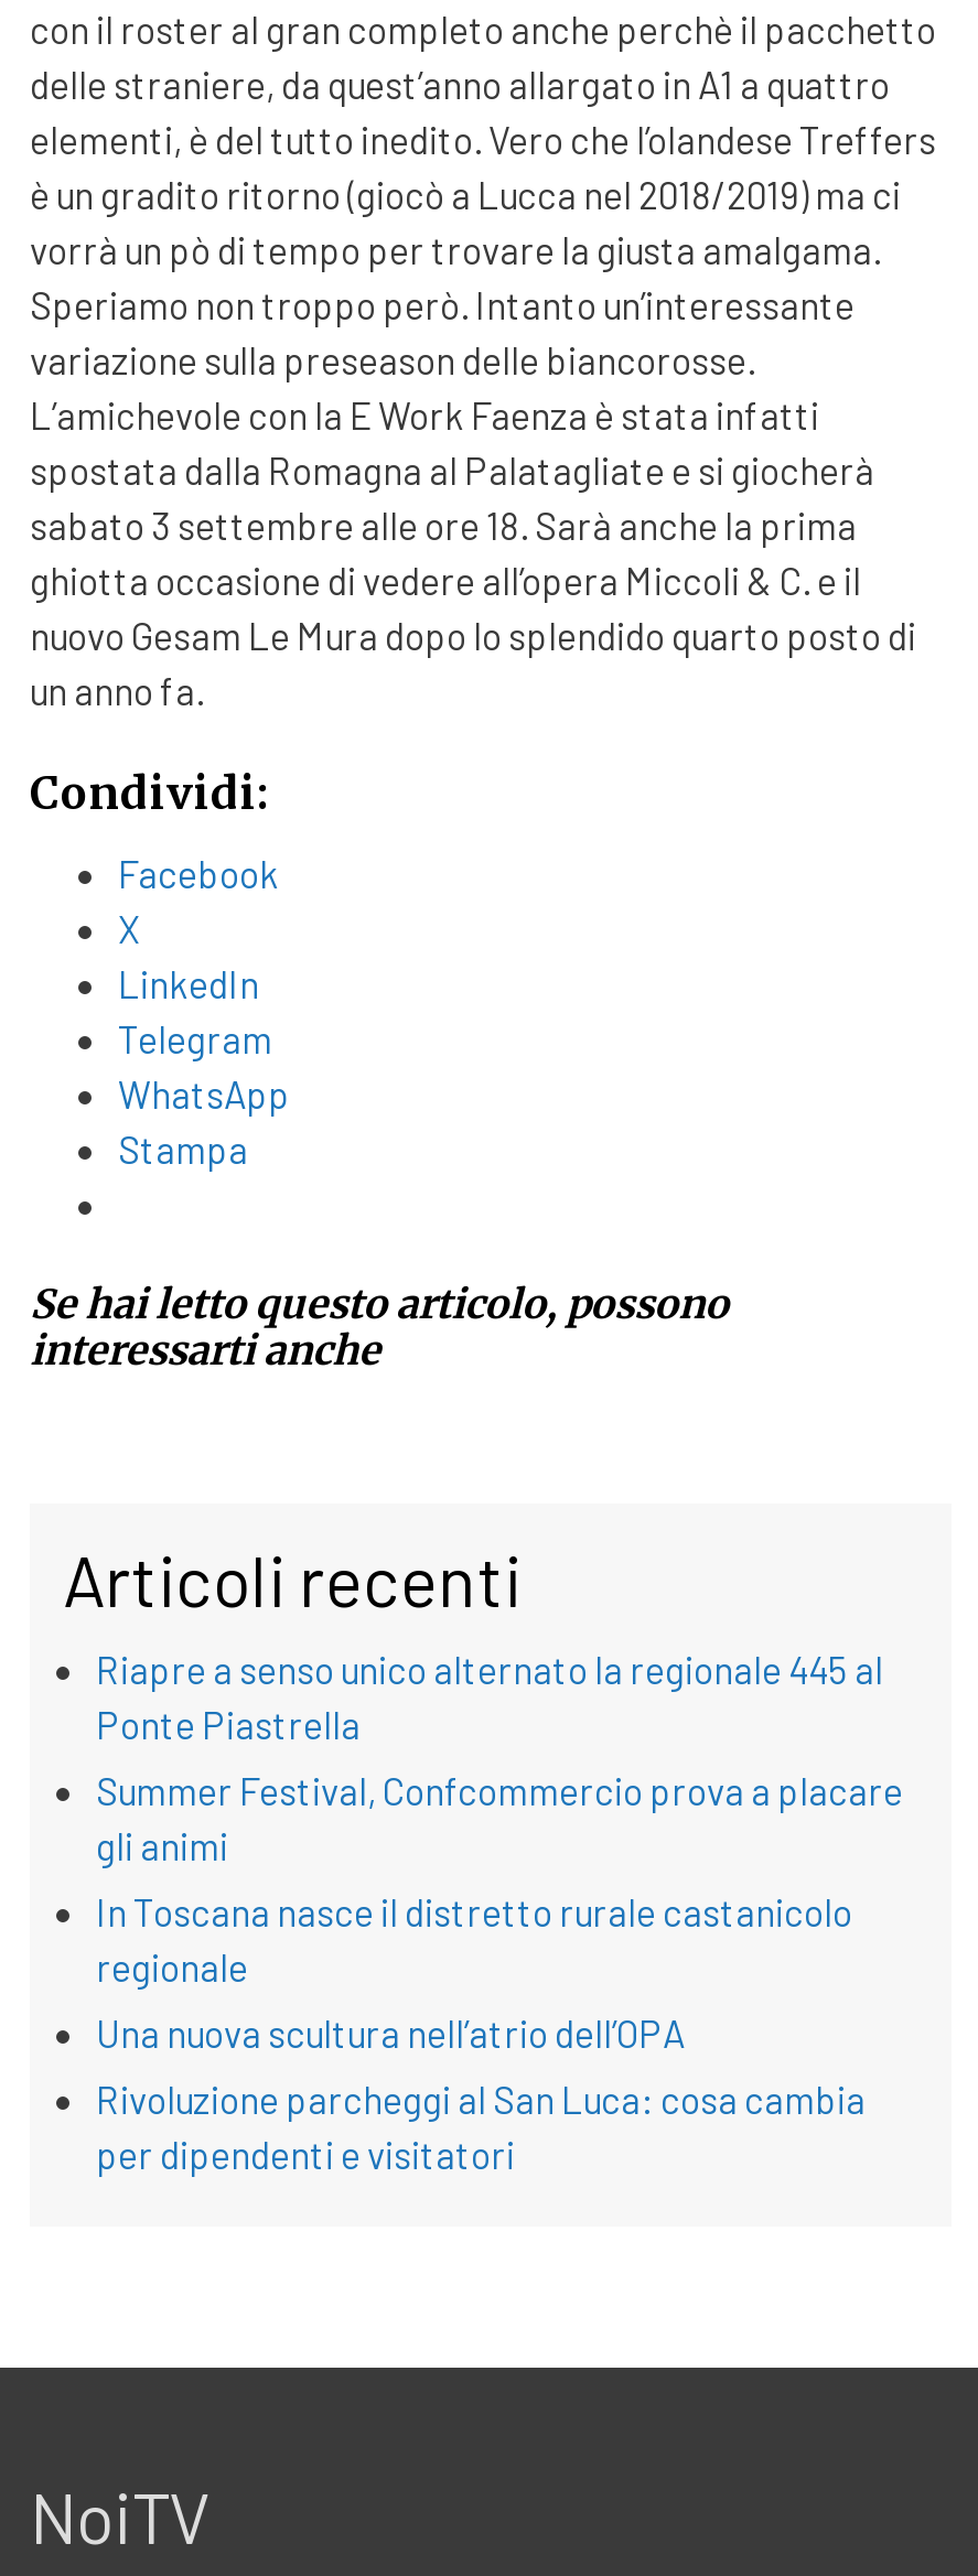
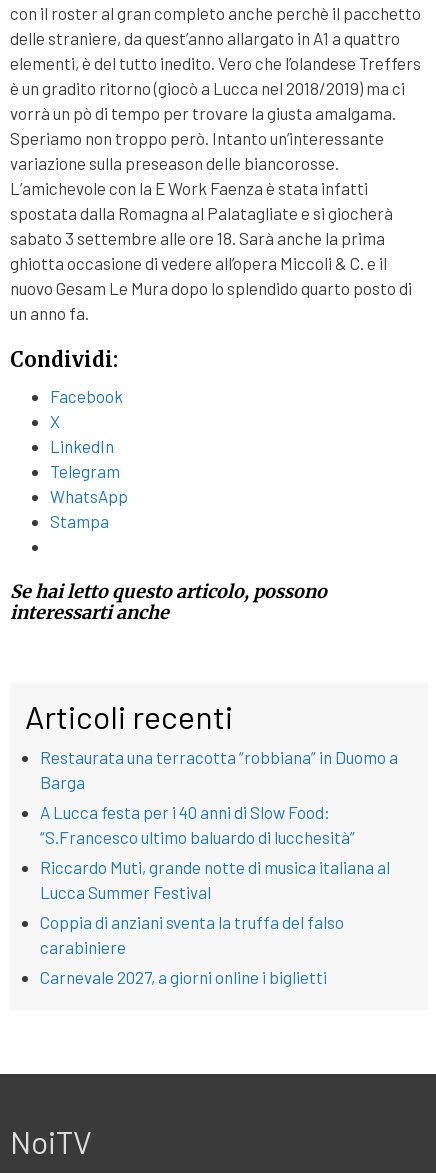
[96,1647,883,1746] Riapre a senso unico alternato la regionale 445 al | Ponte Piastrella -> [40,747,398,792] Restaurata una terracotta “robbiana” in Duomo a | Barga
[96,1768,903,1868] Summer Festival, Confcommercio prova a placare | gli animi -> [40,802,355,847] A Lucca festa per i 40 anni di Slow Food: | “S.Francesco ultimo baluardo di lucchesità”
[96,1890,852,1989] In Toscana nasce il distretto rurale castanicolo | regionale -> [40,857,390,902] Riccardo Muti, grande notte di musica italiana al | Lucca Summer Festival
[96,2011,685,2055] Una nuova scultura nell’atrio dell’OPA -> [40,912,344,957] Coppia di anziani sventa la truffa del falso | carabiniere
[96,2077,866,2176] Rivoluzione parcheggi al San Luca: cosa cambia | per dipendenti e visitatori -> [40,967,327,987] Carnevale 2027, a giorni online i biglietti

